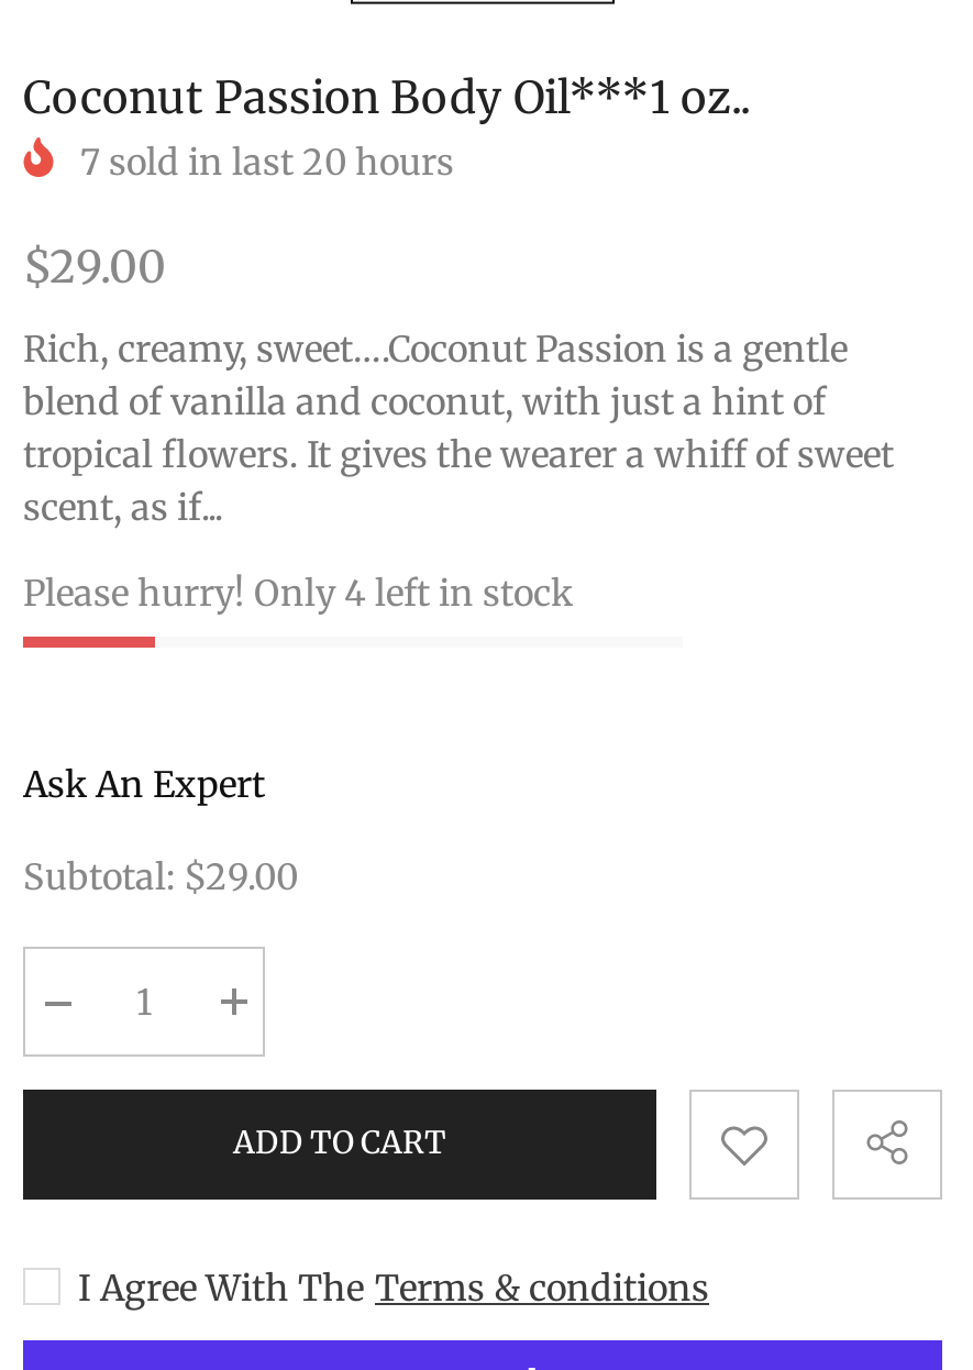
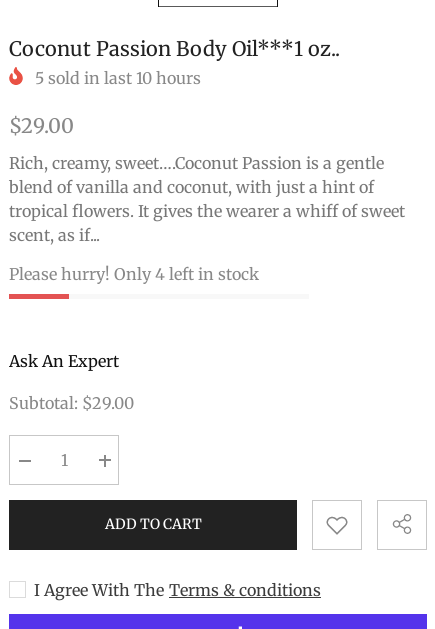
[80,139,454,183] 7 sold in last 20 hours -> [35,68,201,88] 5 sold in last 10 hours

